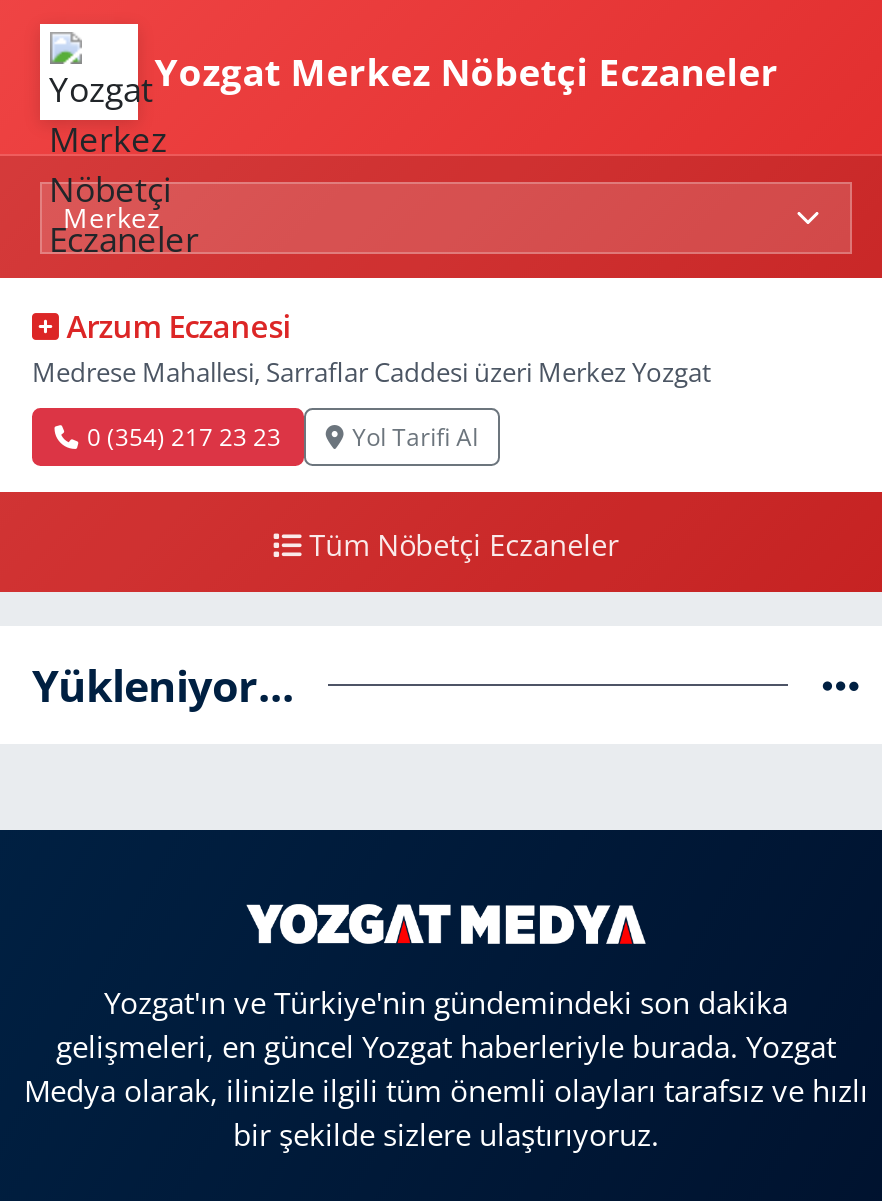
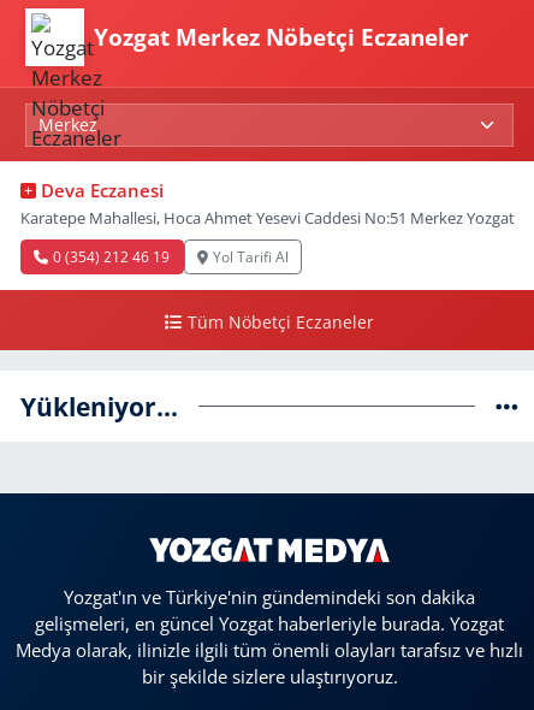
[32,306,712,391] Arzum Eczanesi | Medrese Mahallesi, Sarraflar Caddesi üzeri Merkez Yozgat -> [20,178,515,229] Deva Eczanesi | Karatepe Mahallesi, Hoca Ahmet Yesevi Caddesi No:51 Merkez Yozgat
[87,420,281,452] 0 (354) 217 23 23 -> [53,247,170,266] 0 (354) 212 46 19

